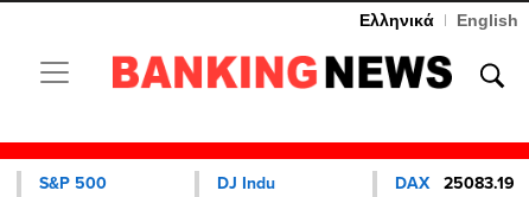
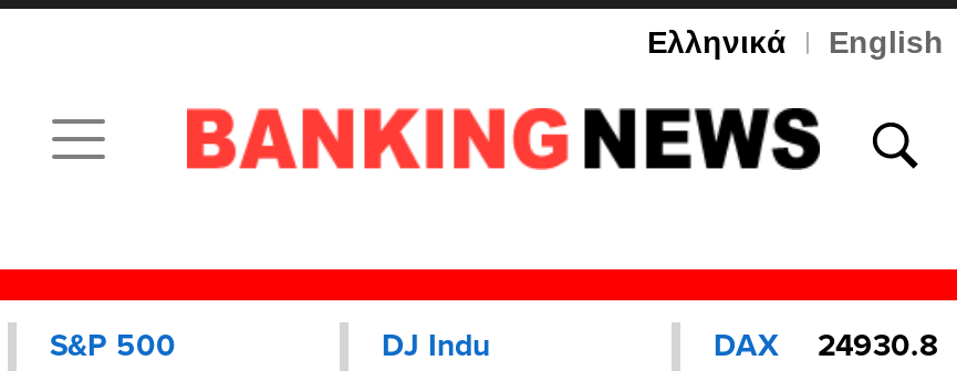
[395,173,515,193] DAX 25083.19 -> [714,327,937,364] DAX 24930.8

